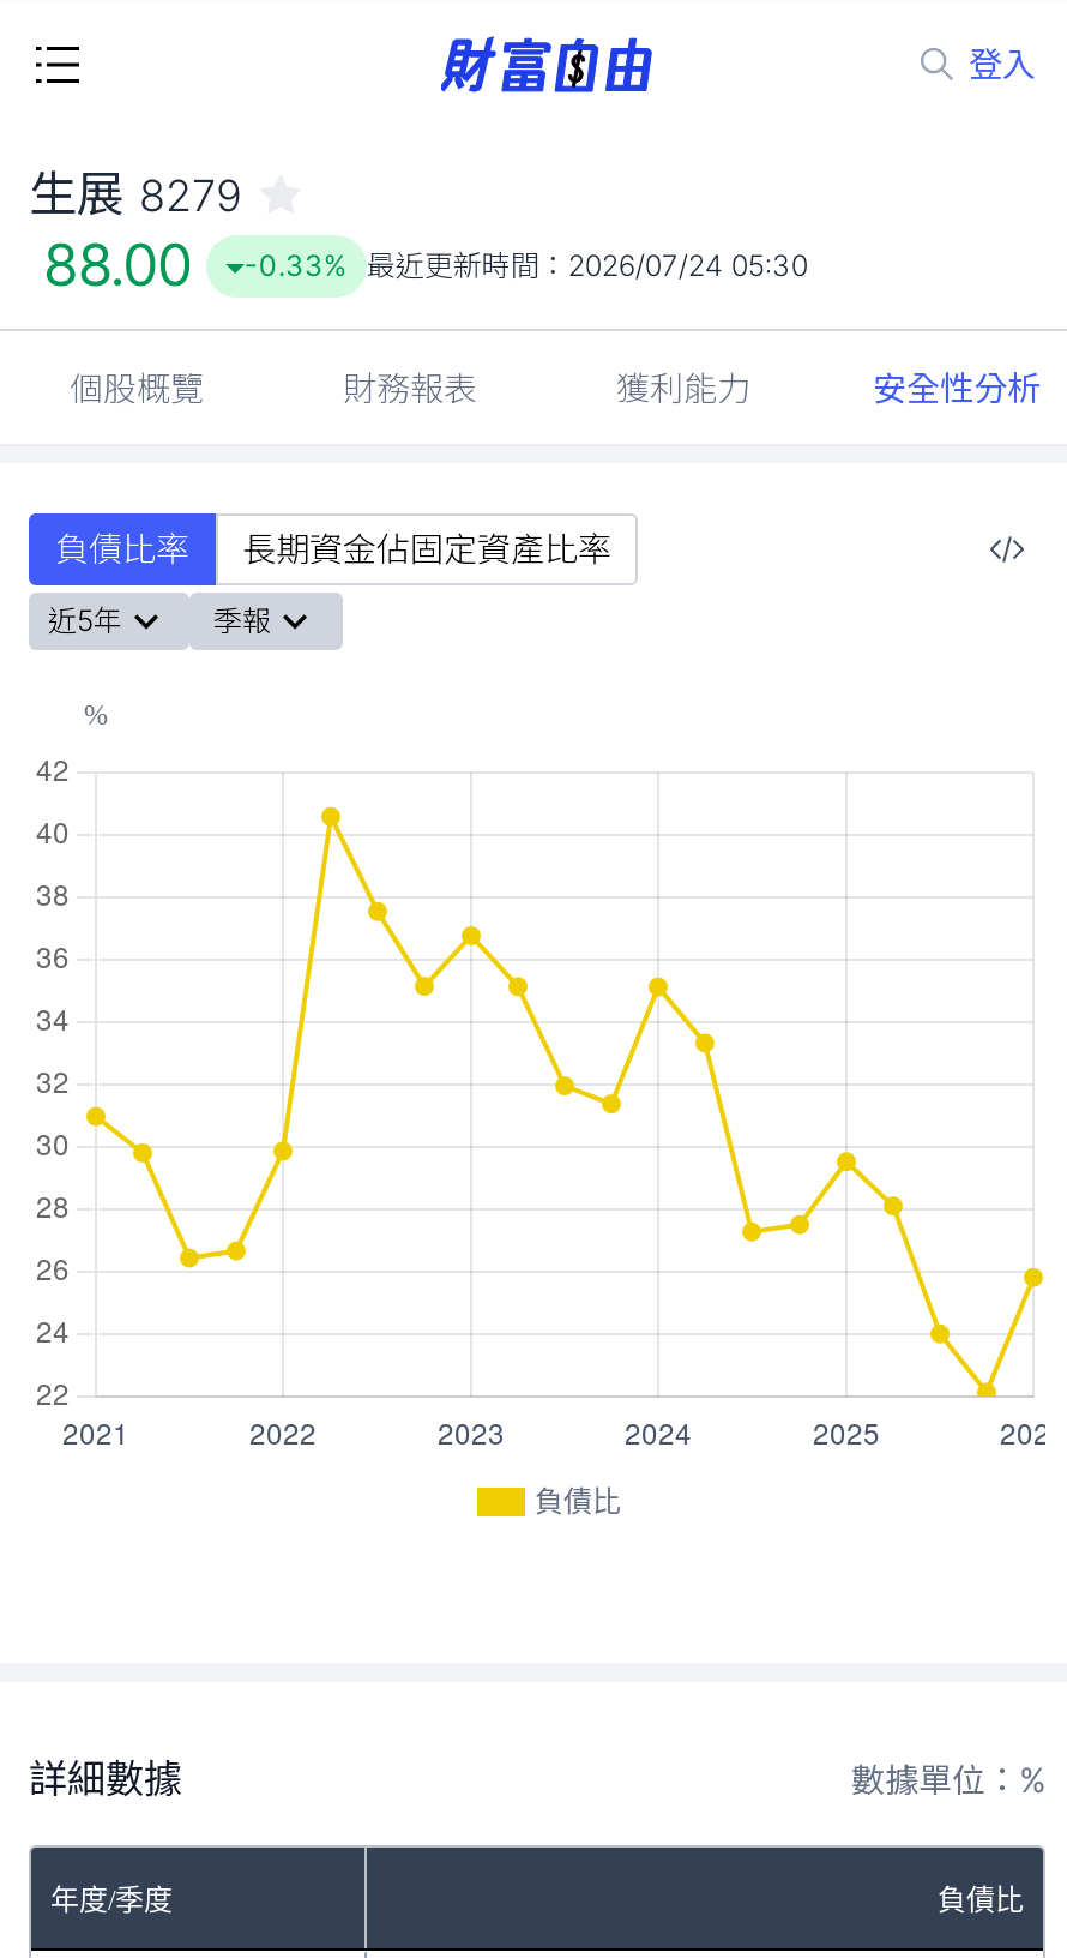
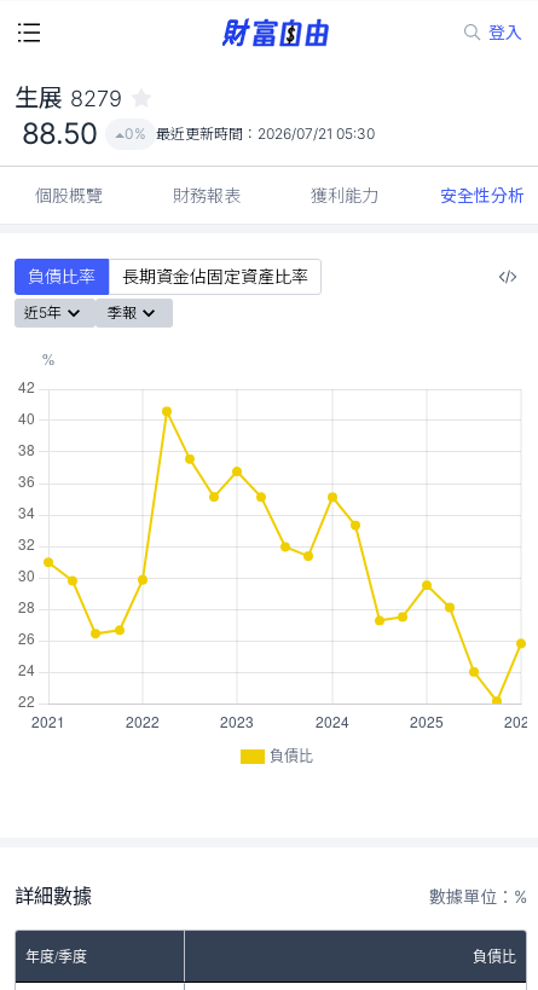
[43,230,191,300] 88.00 -> [22,116,98,151] 88.50
[244,247,808,283] -0.33% 最近更新時間：2026/07/24 05:30 -> [124,125,375,143] 0% 最近更新時間：2026/07/21 05:30

